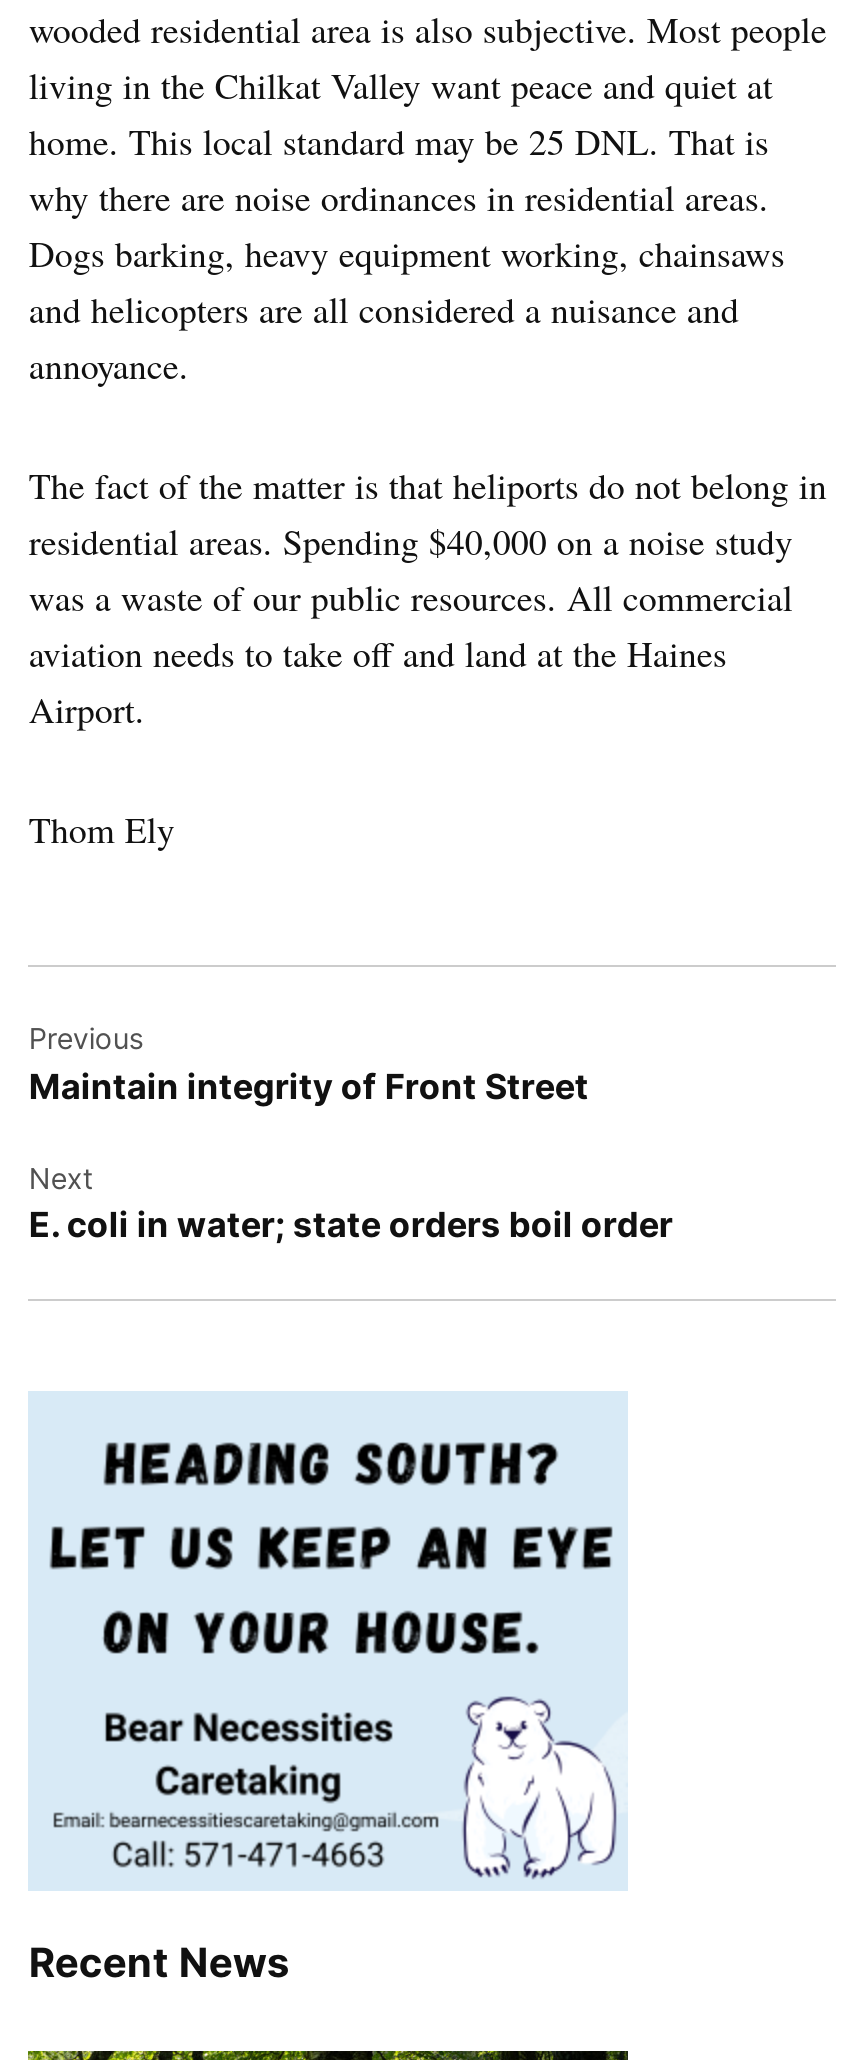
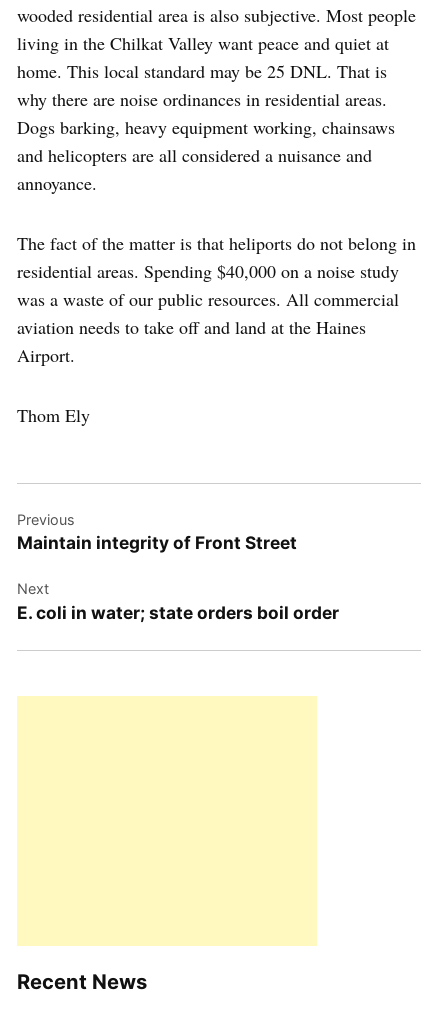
[30,1392,626,1890] [image] -> none

